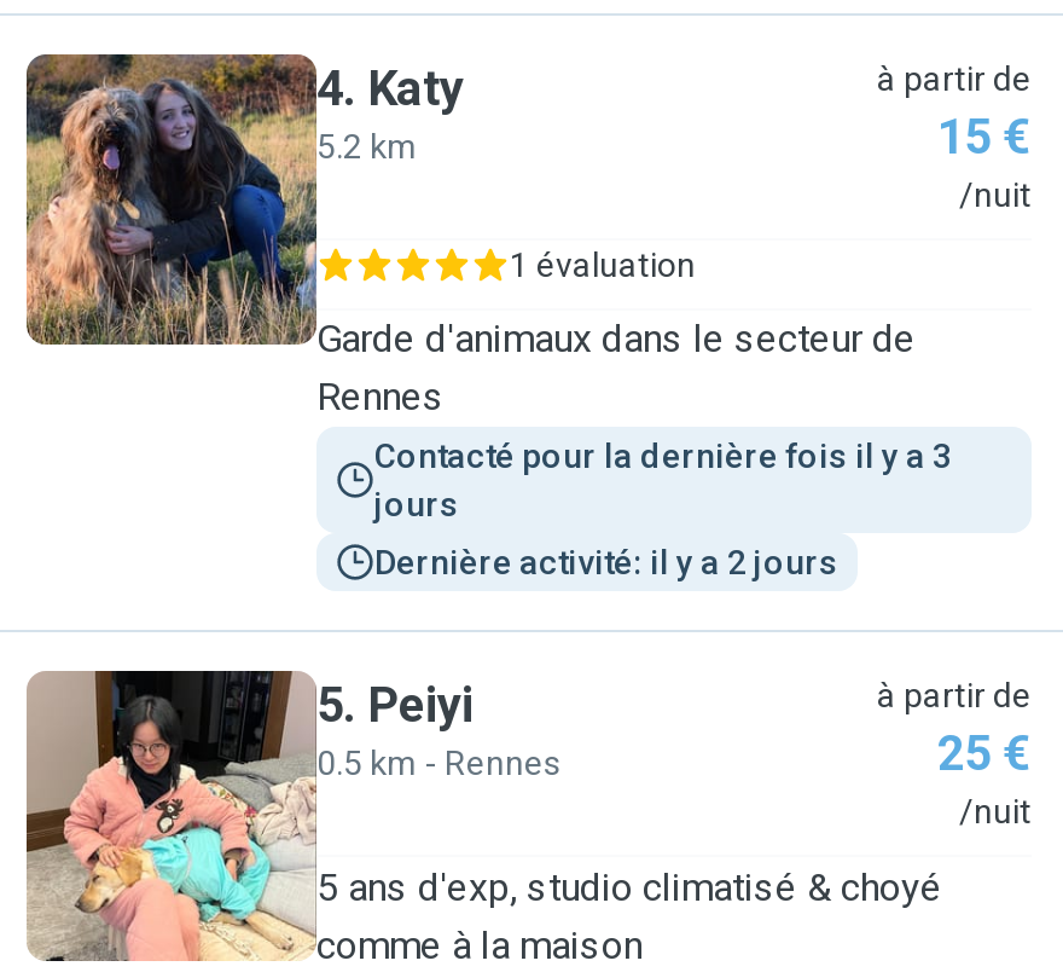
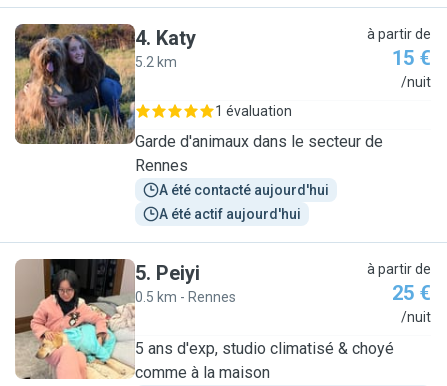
[374,436,959,523] Contacté pour la dernière fois il y a 3 | jours -> [159,182,329,198] A été contacté aujourd'hui
[374,543,838,581] Dernière activité: il y a 2 jours -> [159,206,301,222] A été actif aujourd'hui

